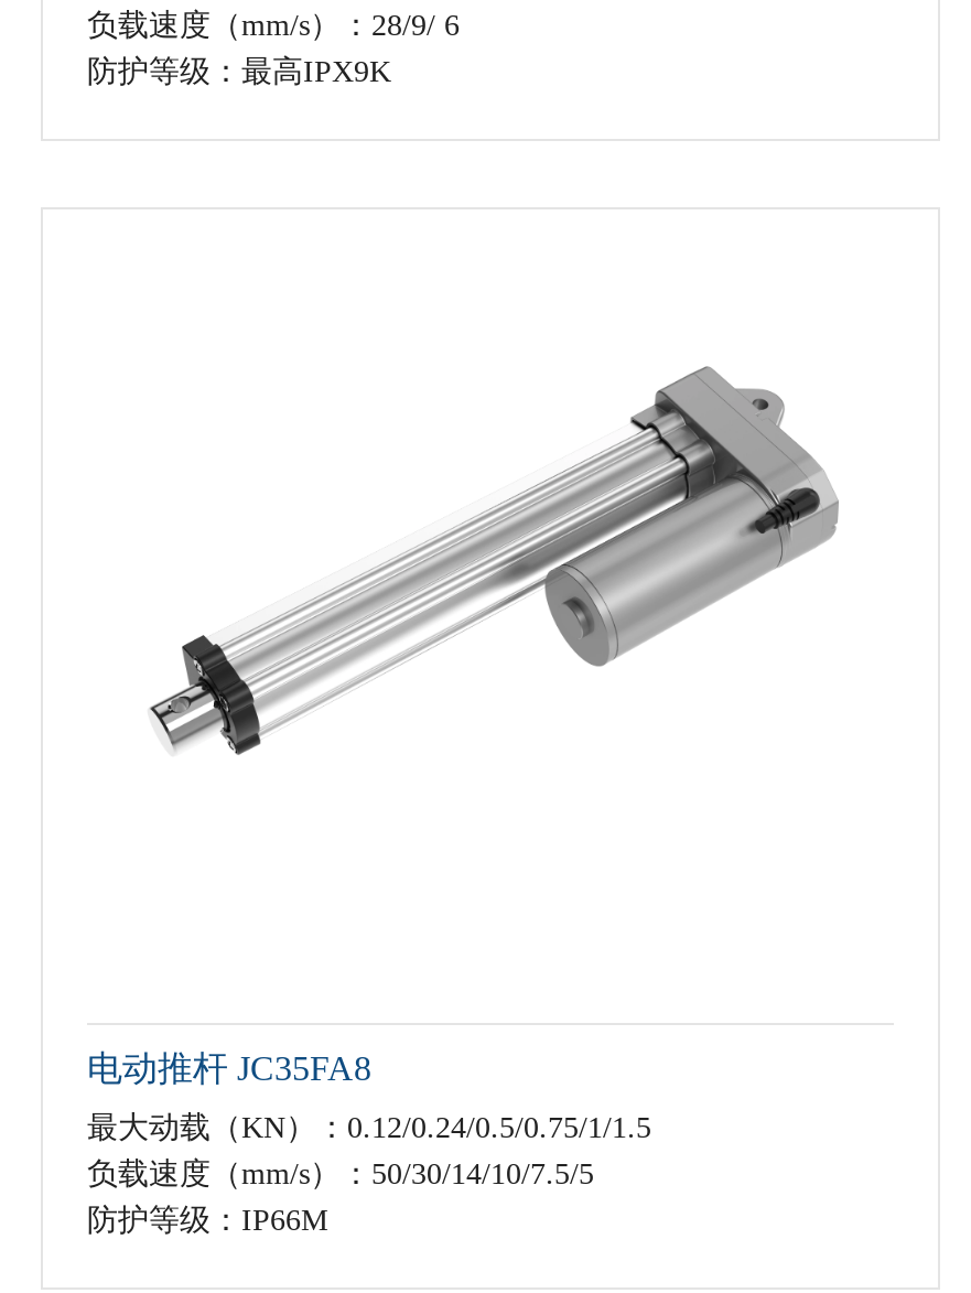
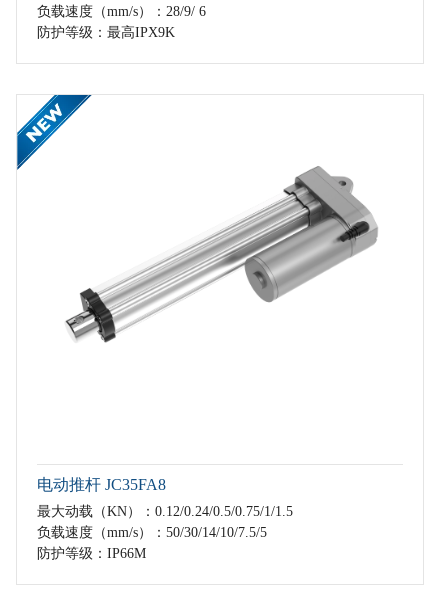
none -> [16,94,92,170] [image]

